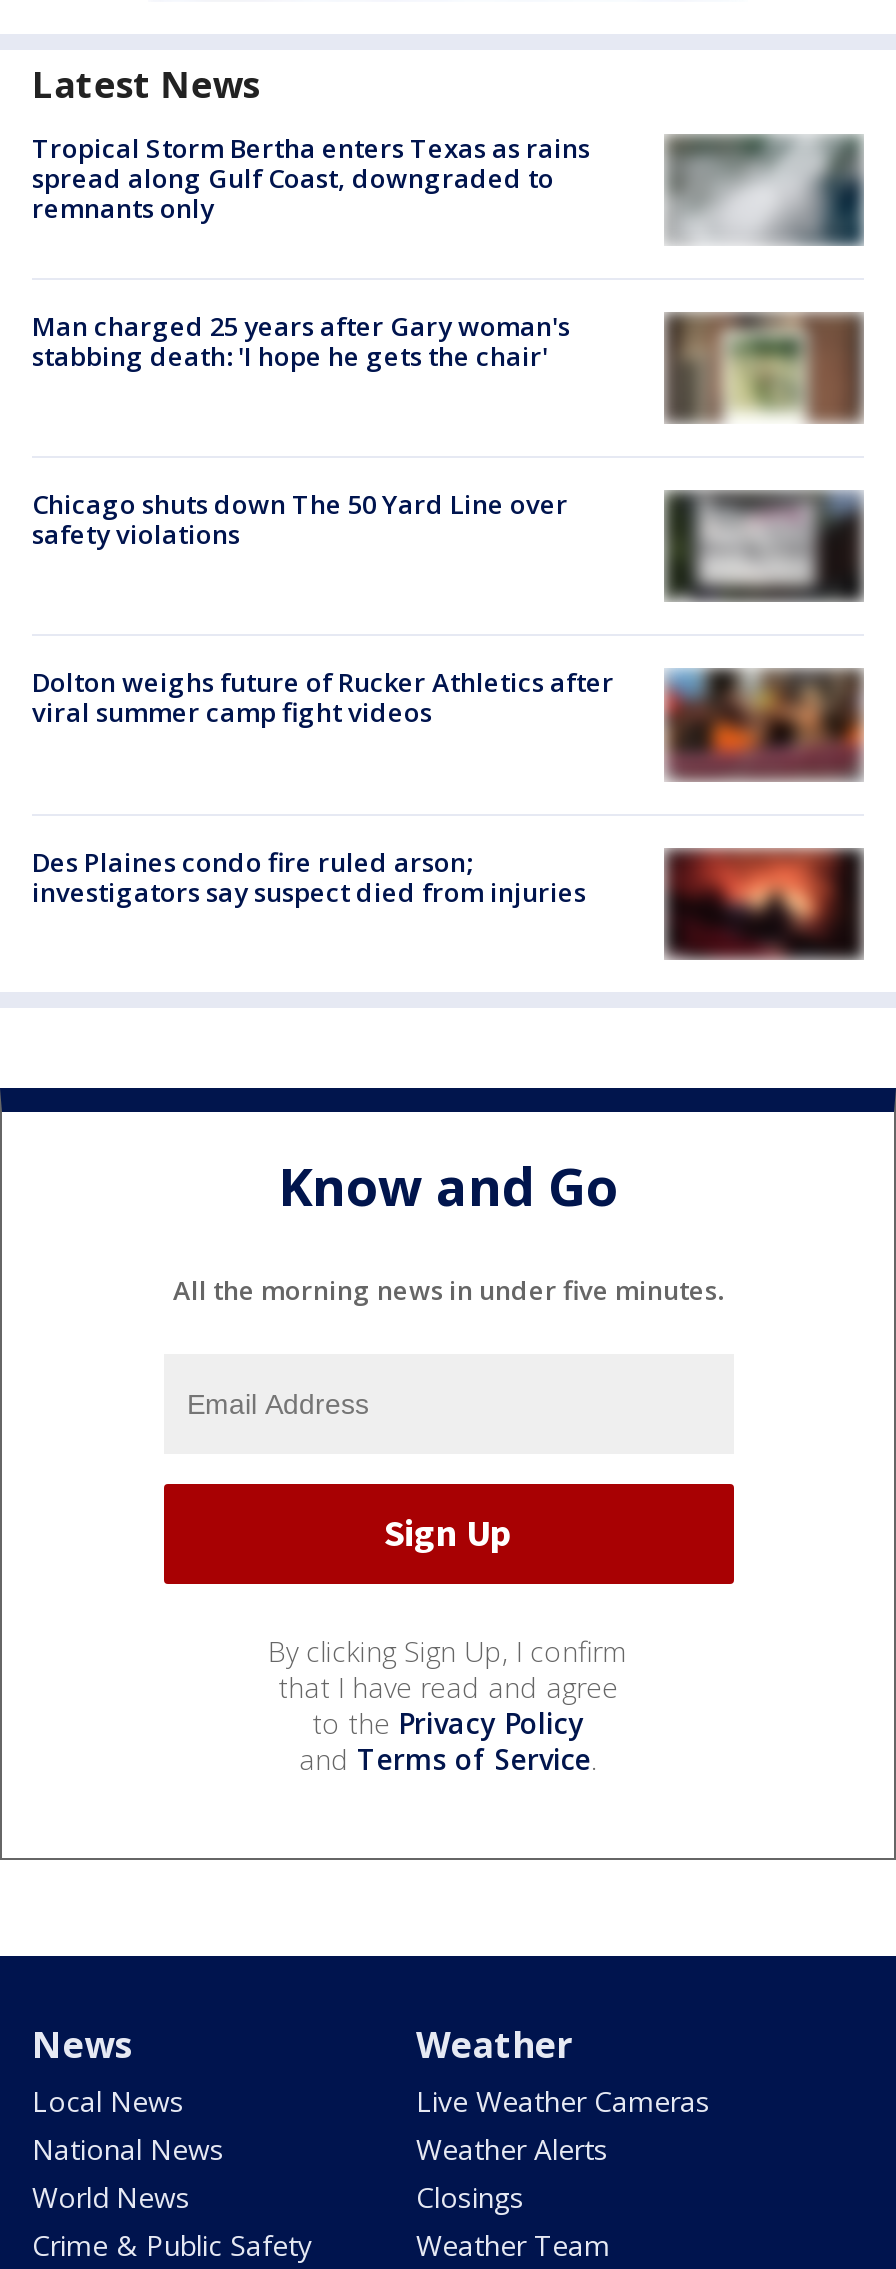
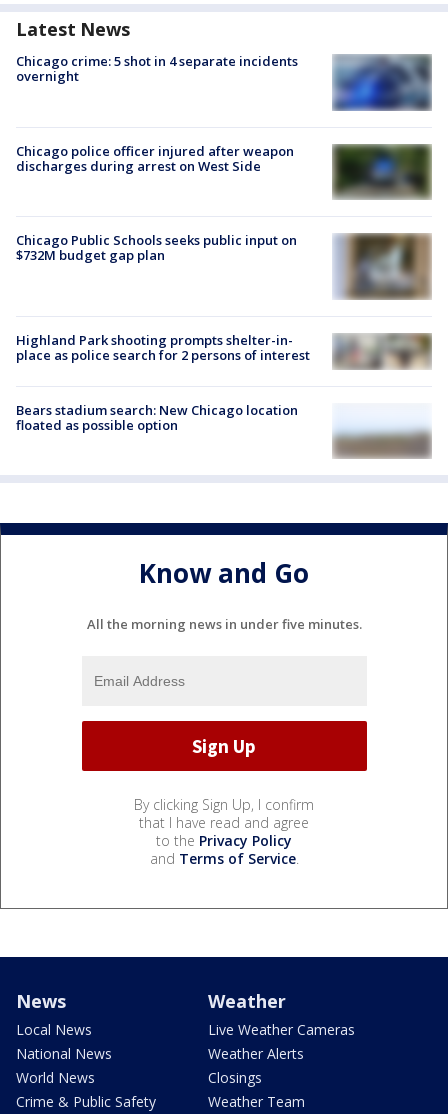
[32,129,860,244] [image] | Tropical Storm Bertha enters Texas as rains | spread along Gulf Coast, downgraded to | remnants only -> [16,52,430,111] [image] | Chicago crime: 5 shot in 4 separate incidents | overnight
[32,307,570,373] Man charged 25 years after Gary woman's | stabbing death: 'I hope he gets the chair' -> [16,142,294,175] Chicago police officer injured after weapon | discharges during arrest on West Side
[678,314,850,422] [image] -> [339,146,426,200] [image]
[32,486,568,552] Chicago shuts down The 50 Yard Line over | safety violations -> [16,231,297,264] Chicago Public Schools seeks public input on | $732M budget gap plan
[664,490,864,624] [image] -> [333,234,432,301] [image]
[32,664,866,782] [image] | Dolton weighs future of Rucker Athletics after | viral summer camp fight videos -> [16,322,432,370] [image] | Highland Park shooting prompts shelter-in- | place as police search for 2 persons of interest
[32,843,866,960] [image] | Des Plaines condo fire ruled arson; | investigators say suspect died from injuries -> [16,401,432,459] [image] | Bears stadium search: New Chicago location | floated as possible option

